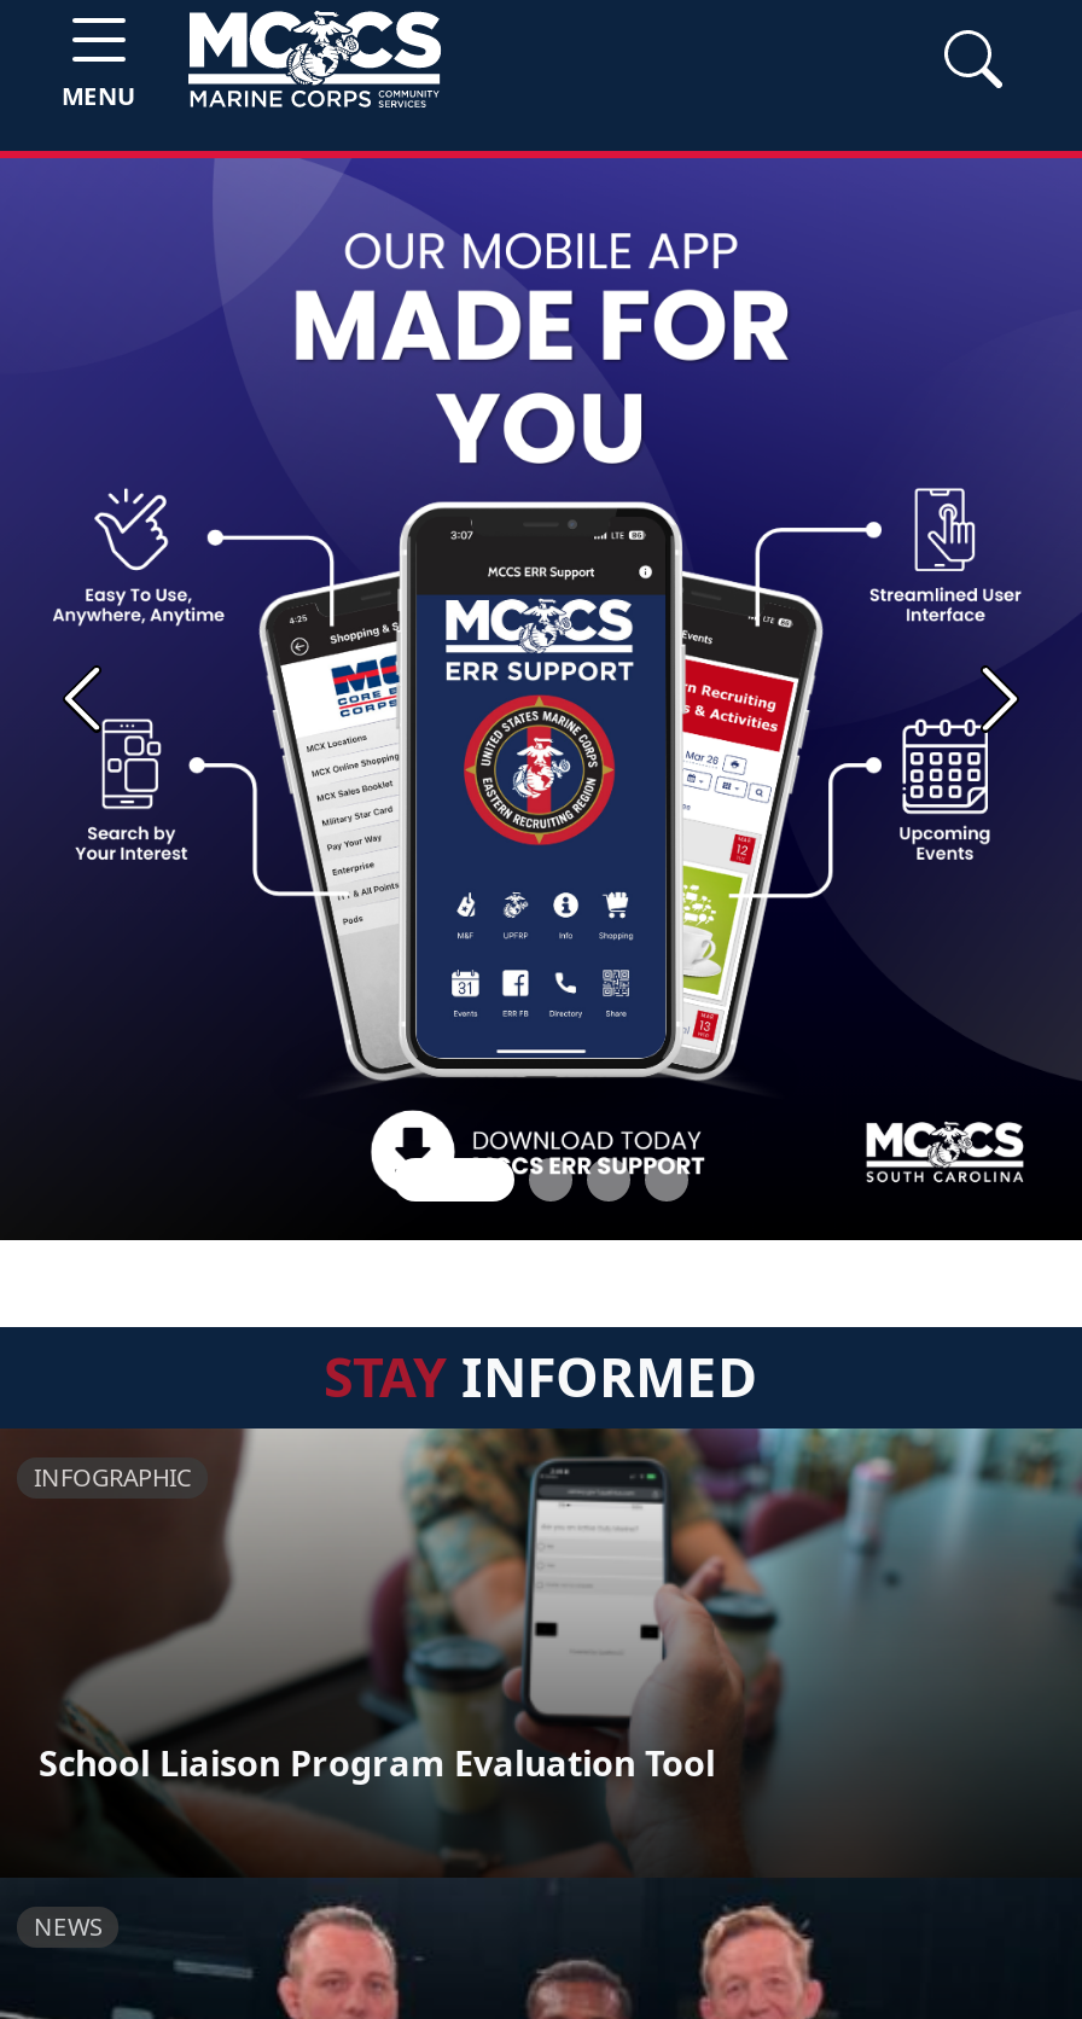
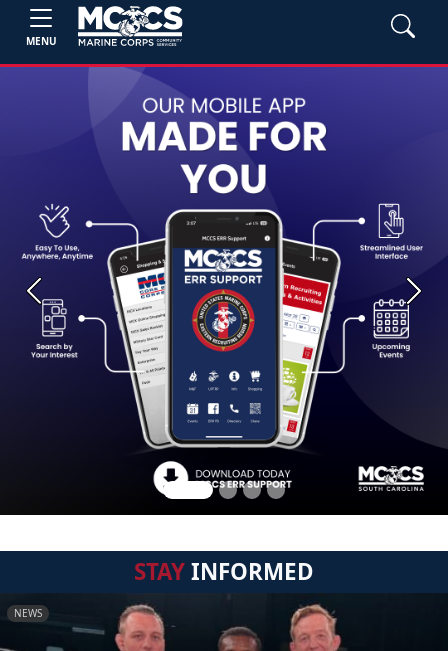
[7,1426,1075,1875] [image] | INFOGRAPHIC -> none
[39,1741,715,1787] School Liaison Program Evaluation Tool -> none

